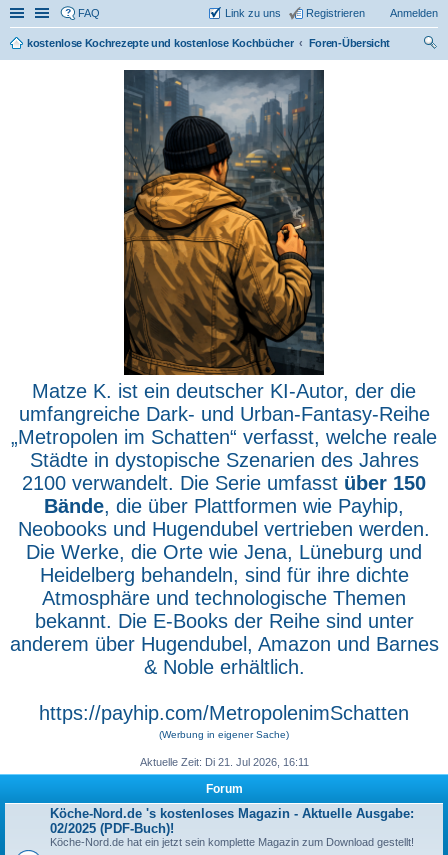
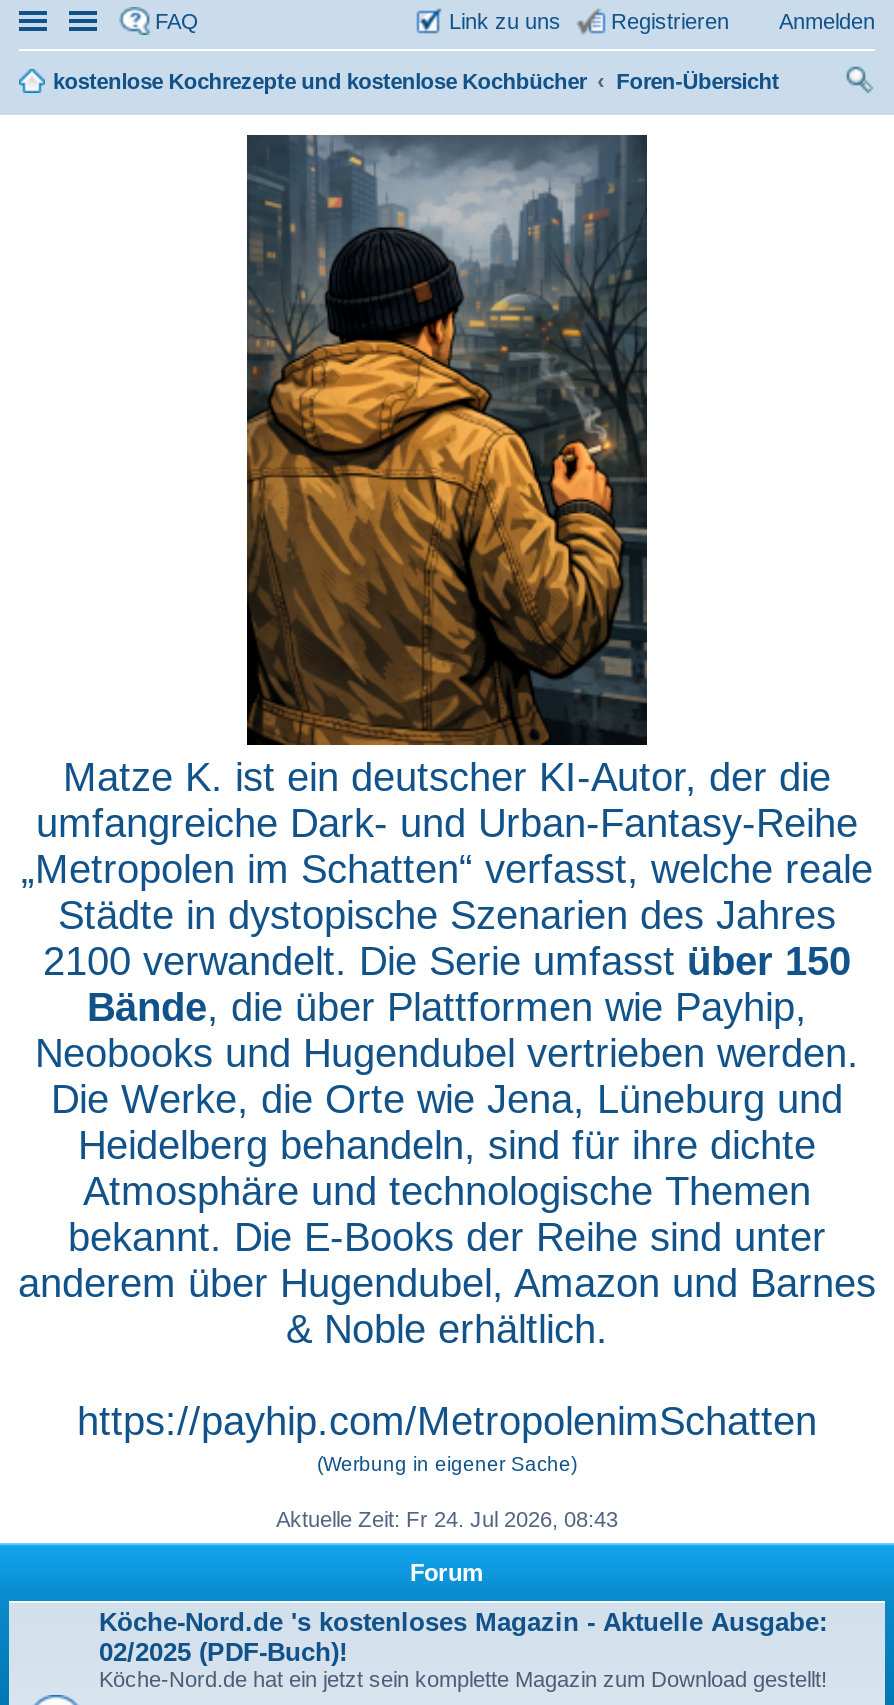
[139,756,308,768] Aktuelle Zeit: Di 21. Jul 2026, 16:11 -> [276,1507,618,1531] Aktuelle Zeit: Fr 24. Jul 2026, 08:43

